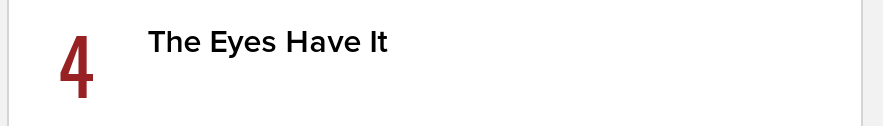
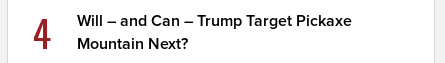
[147,22,387,62] The Eyes Have It -> [77,11,352,54] Will – and Can – Trump Target Pickaxe | Mountain Next?

